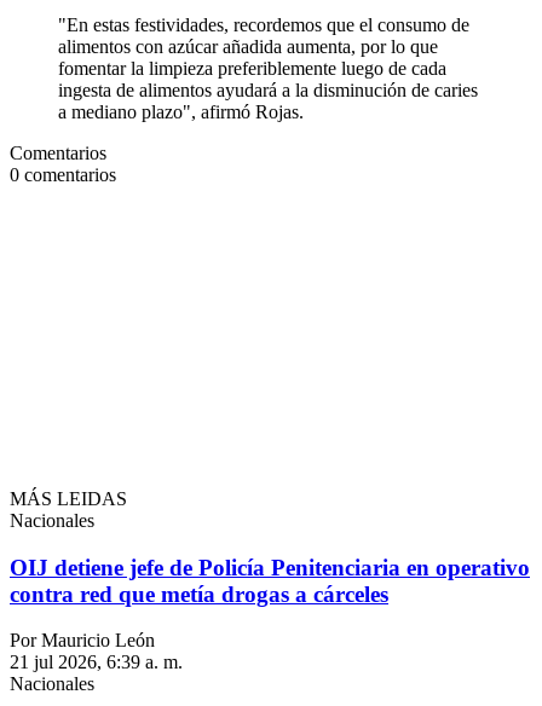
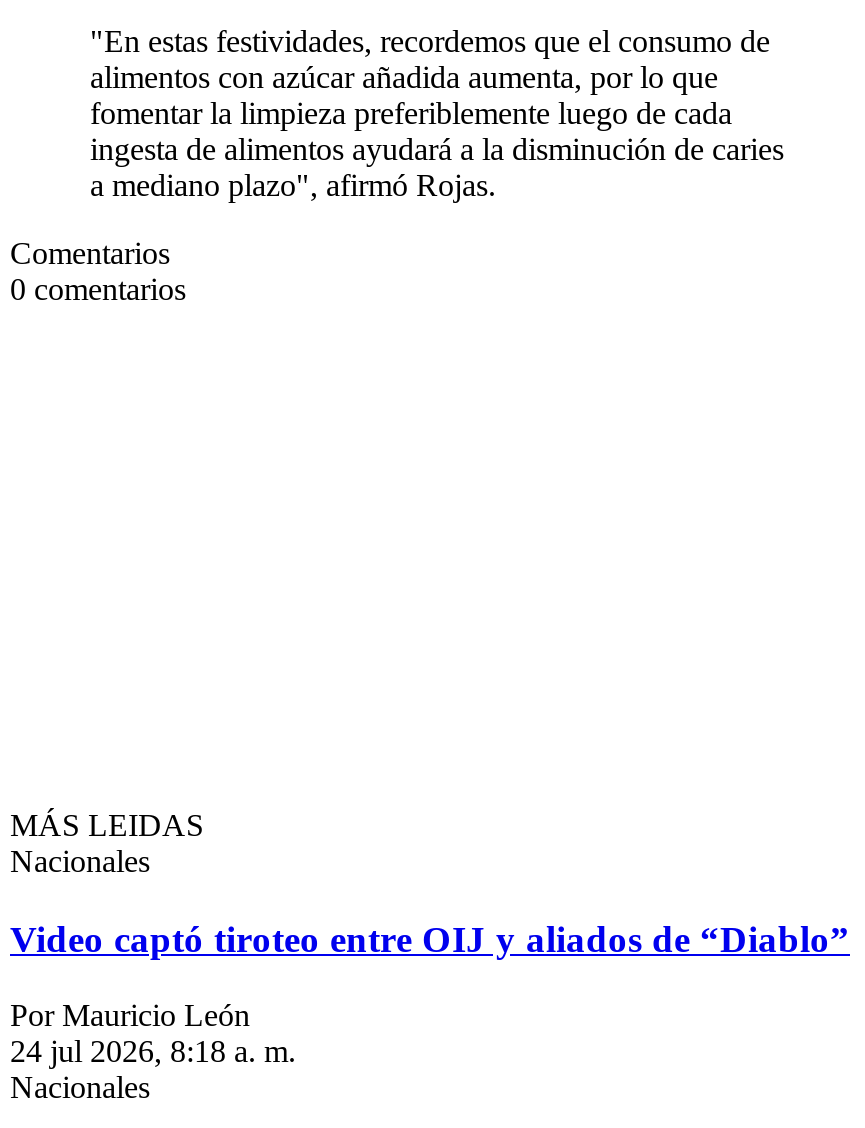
[10,554,530,606] OIJ detiene jefe de Policía Penitenciaria en operativo | contra red que metía drogas a cárceles -> [10,917,850,959] Video captó tiroteo entre OIJ y aliados de “Diablo”
[10,652,183,672] 21 jul 2026, 6:39 a. m. -> [10,1034,296,1068] 24 jul 2026, 8:18 a. m.

